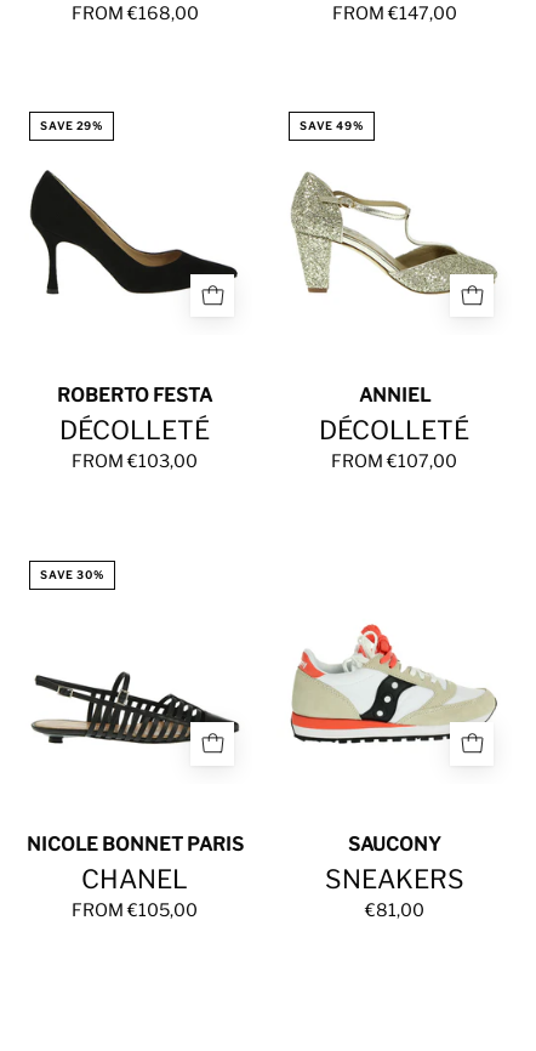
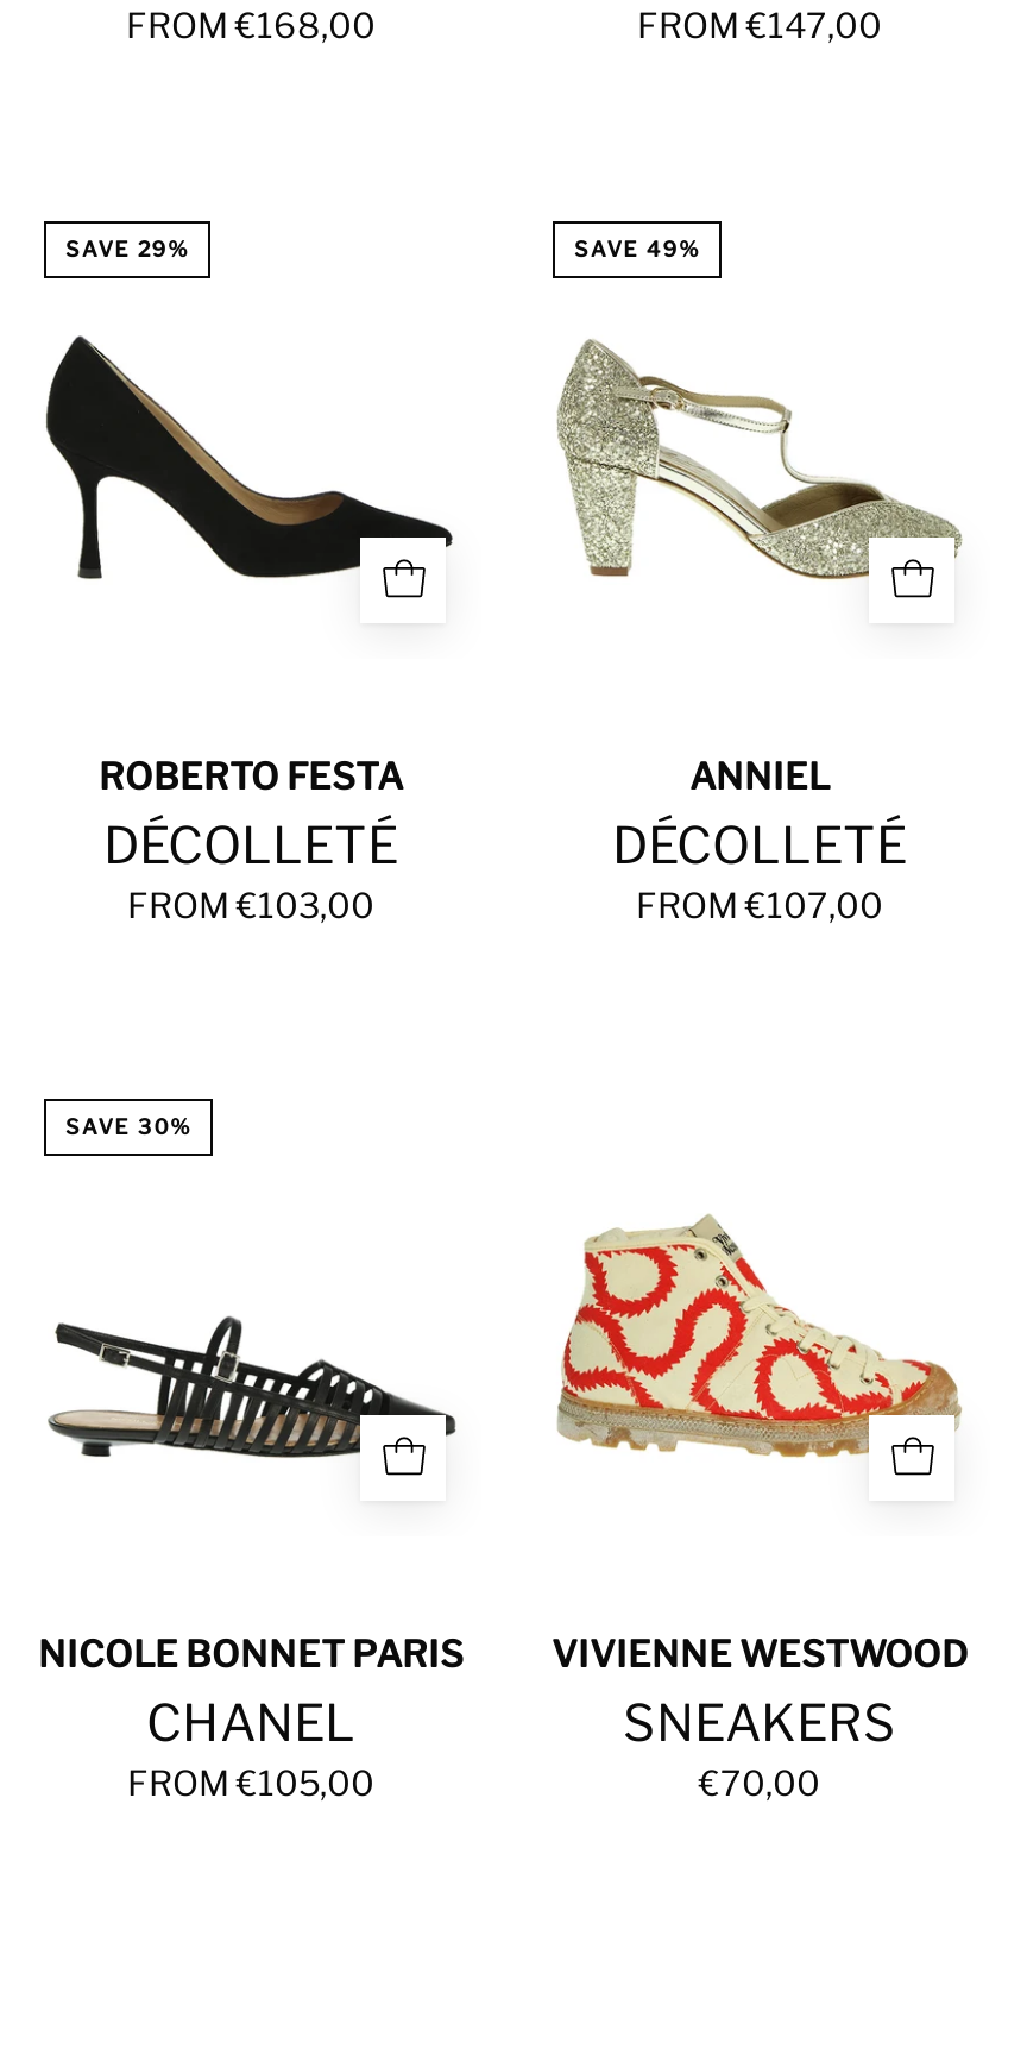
[291,620,498,745] [image] -> [560,1213,964,1460] [image]
[347,832,441,855] SAUCONY -> [552,1631,968,1676] VIVIENNE WESTWOOD
[364,899,424,921] €81,00 -> [699,1762,820,1804] €70,00

